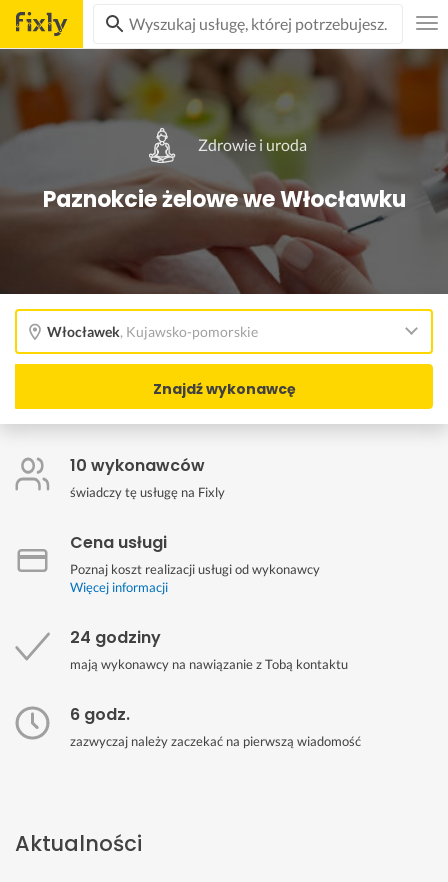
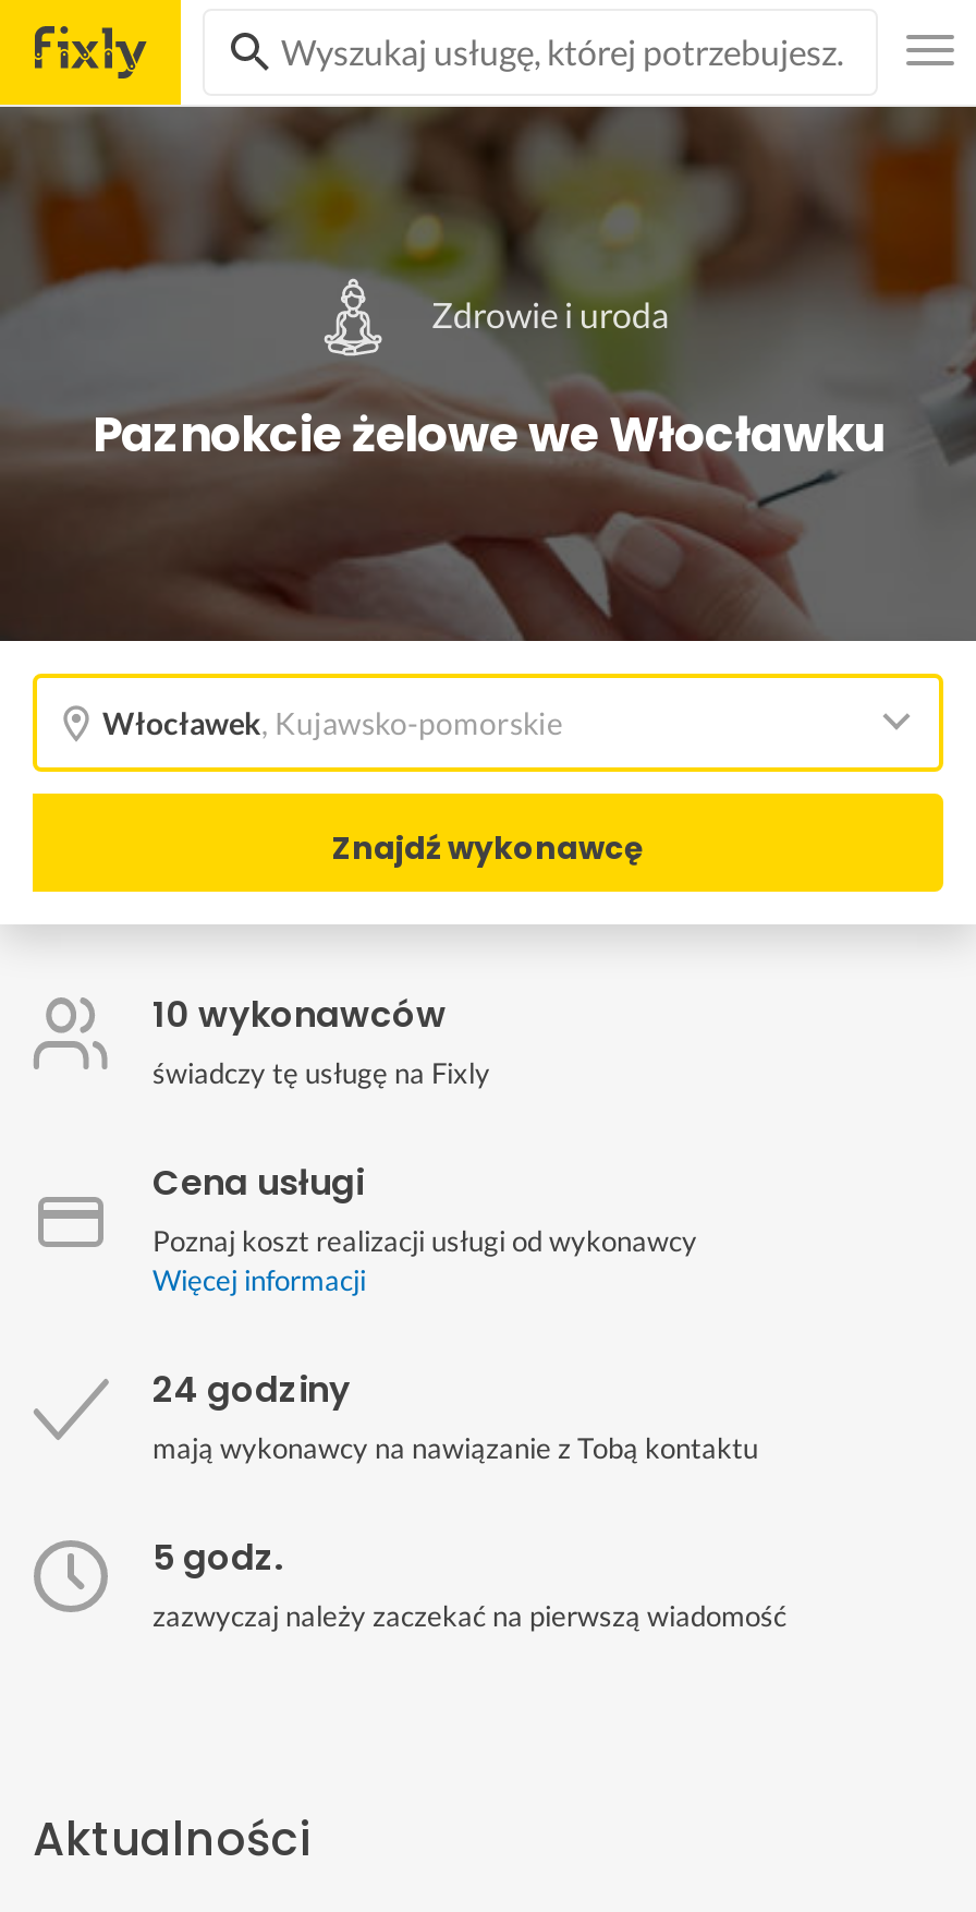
[70,703,130,726] 6 godz. -> [152,1533,283,1583] 5 godz.

